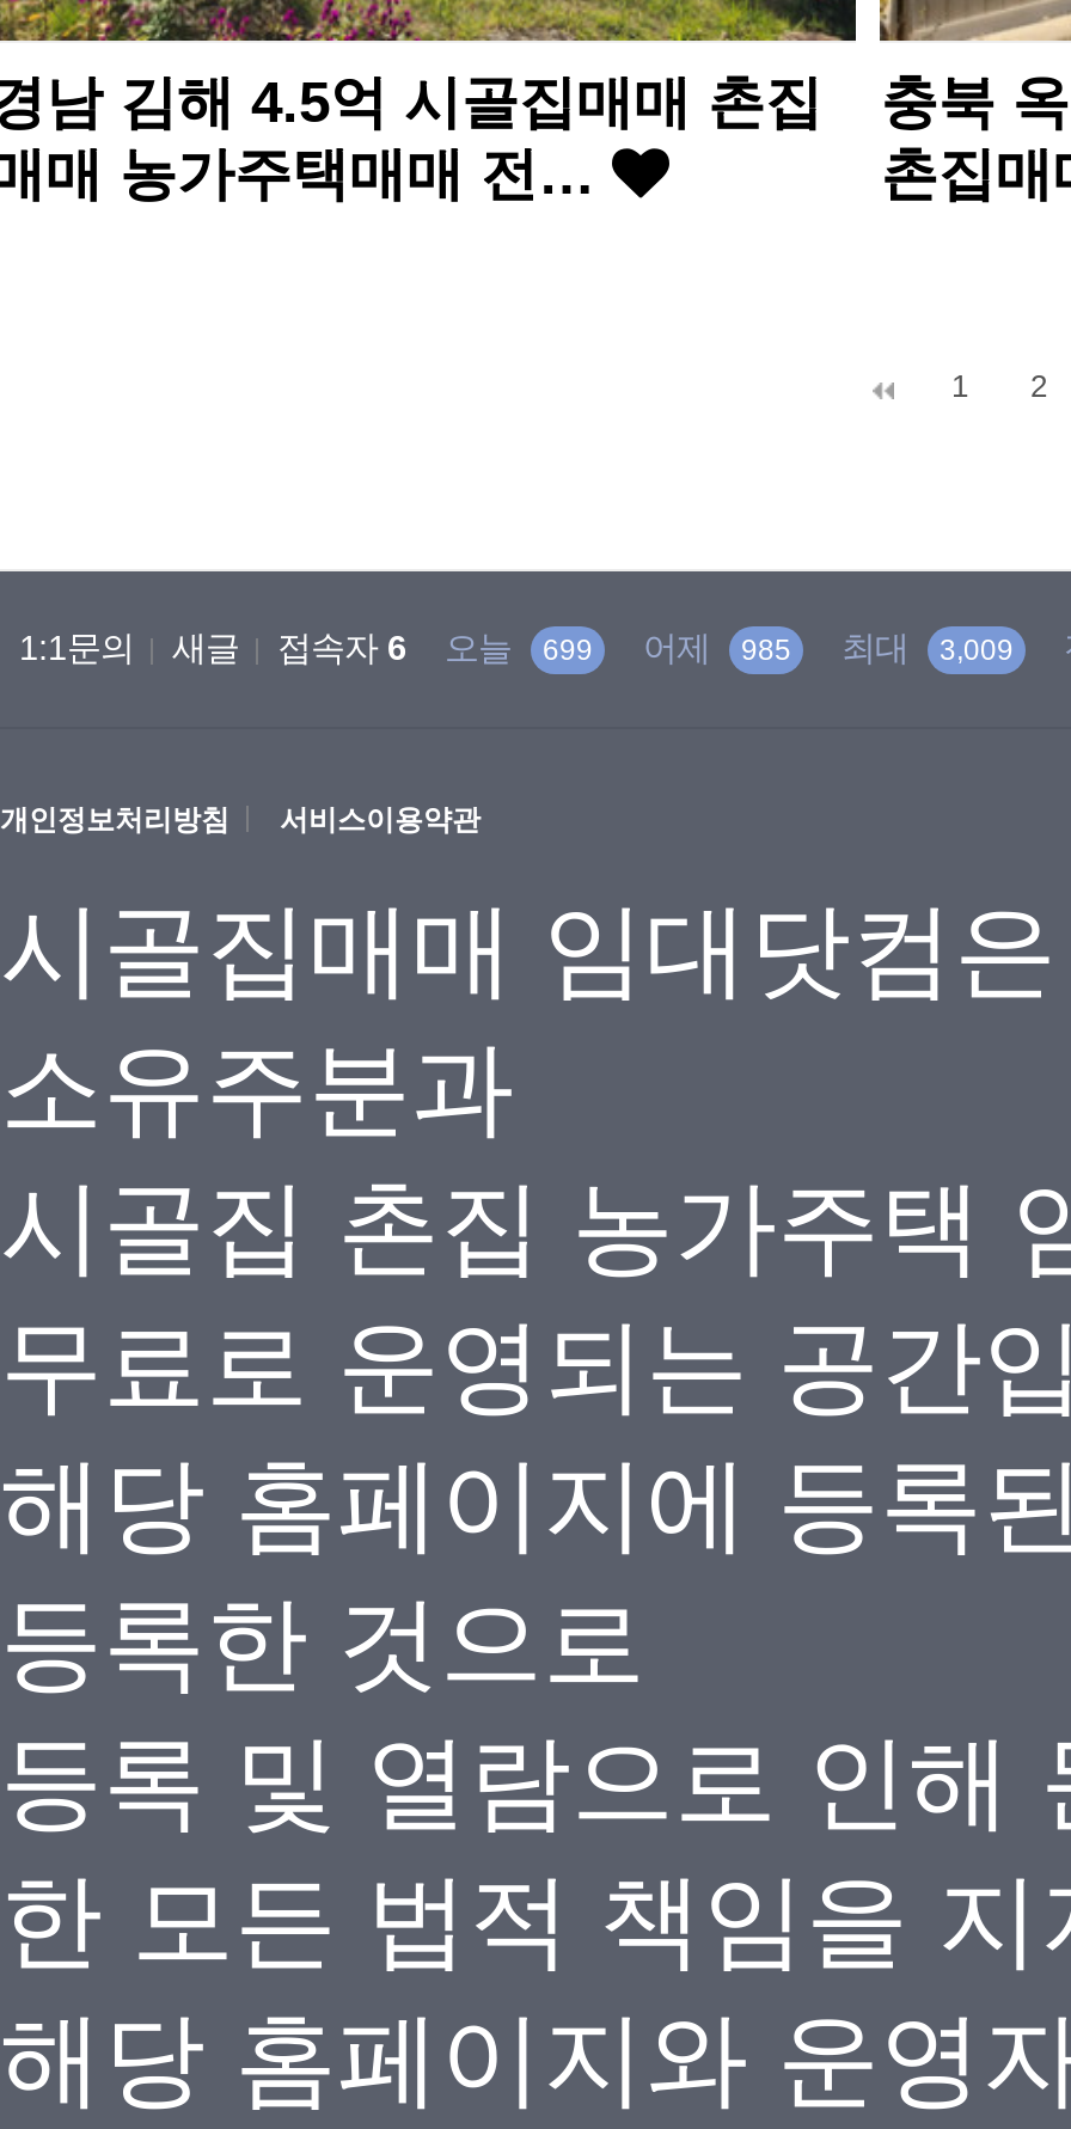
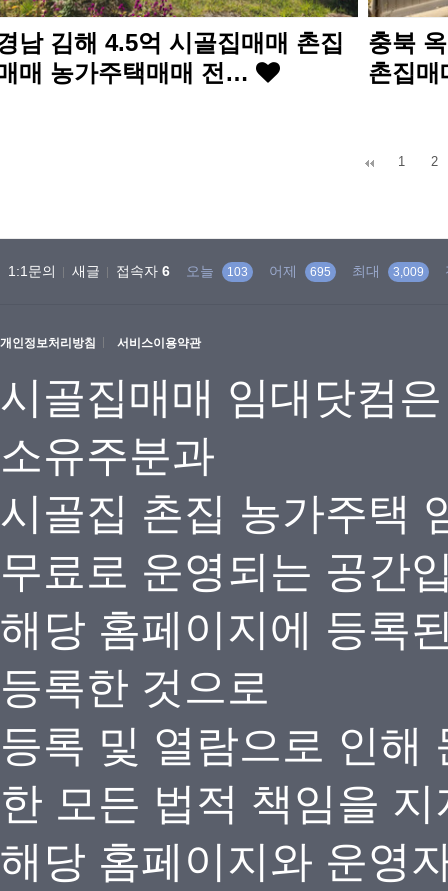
[543,635,593,668] 699 -> [227,265,248,279] 103
[741,635,791,668] 985 -> [310,265,331,279] 695

